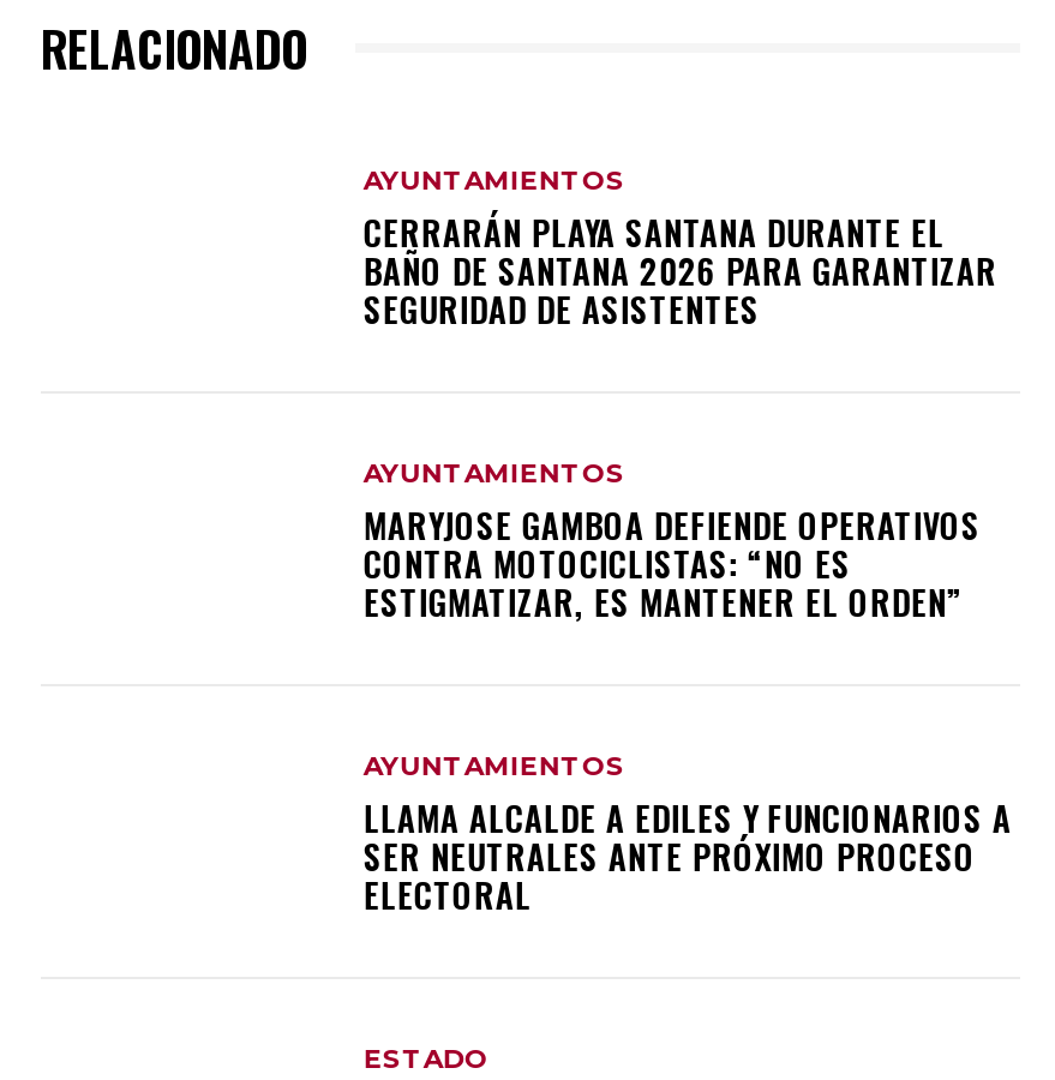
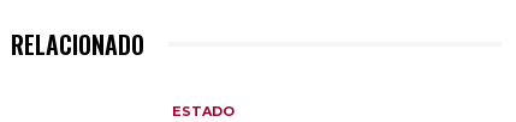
[363,164,1012,919] AYUNTAMIENTOS | CERRARÁN PLAYA SANTANA DURANTE EL | BAÑO DE SANTANA 2026 PARA GARANTIZAR | SEGURIDAD DE ASISTENTES | AYUNTAMIENTOS | MARYJOSE GAMBOA DEFIENDE OPERATIVOS | CONTRA MOTOCICLISTAS: “NO ES | ESTIGMATIZAR, ES MANTENER EL ORDEN” | AYUNTAMIENTOS | LLAMA ALCALDE A EDILES Y FUNCIONARIOS A | SER NEUTRALES ANTE PRÓXIMO PROCESO | ELECTORAL -> none

